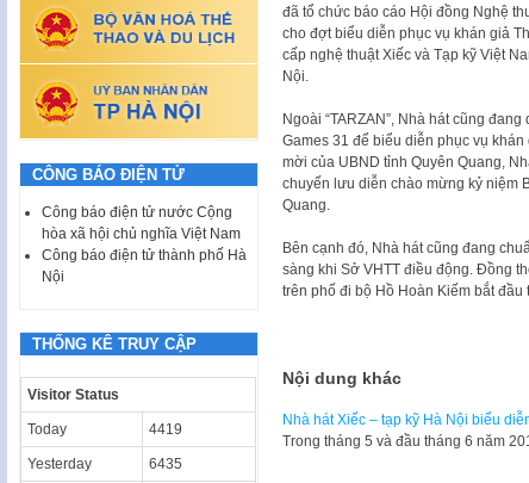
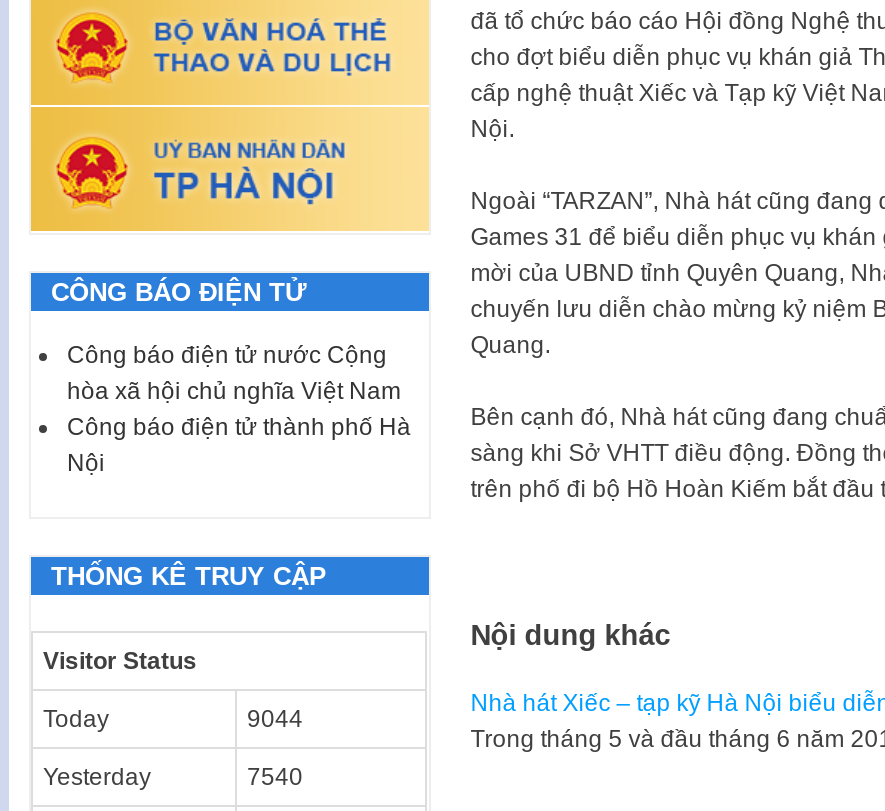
[149,421,182,438] 4419 -> [247,705,303,733] 9044
[149,455,182,472] 6435 -> [247,763,303,791] 7540

